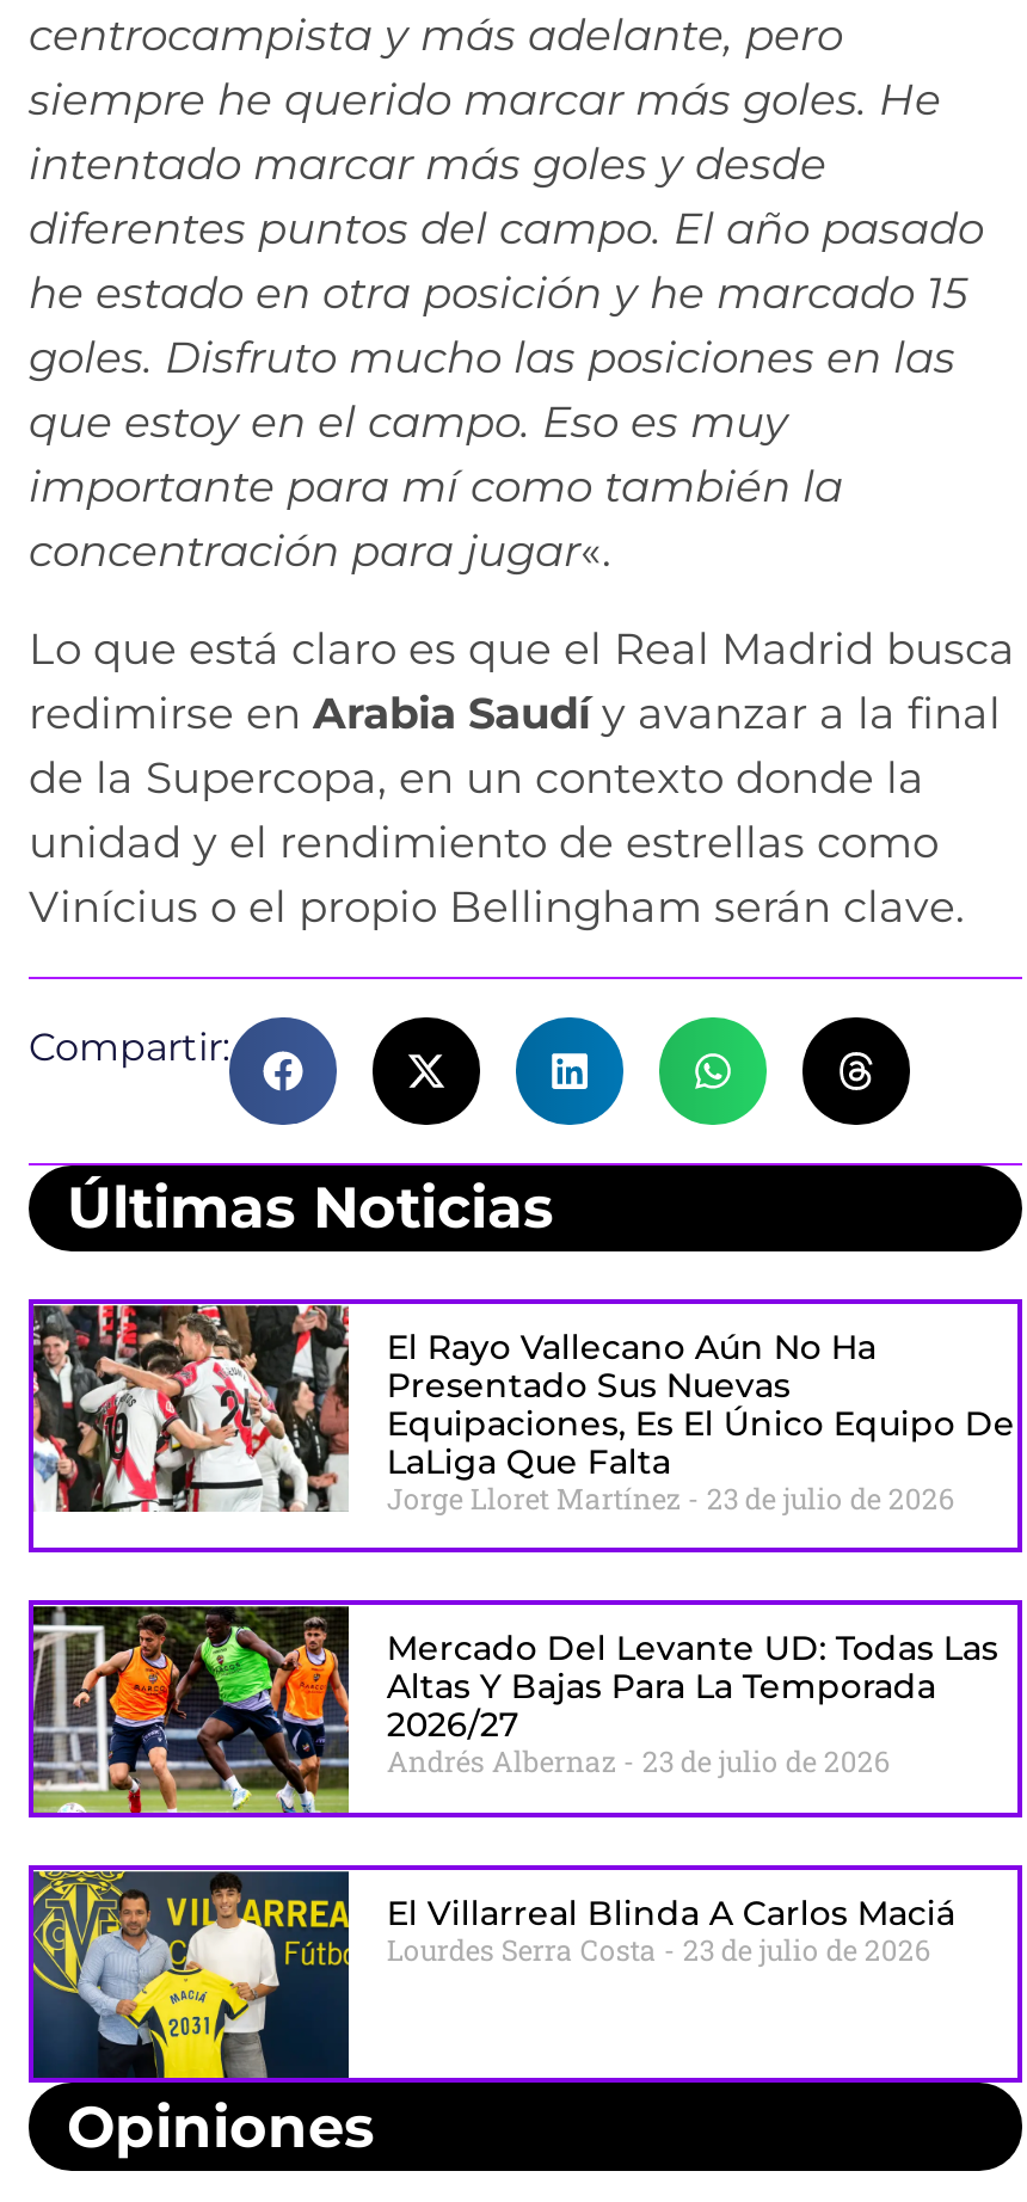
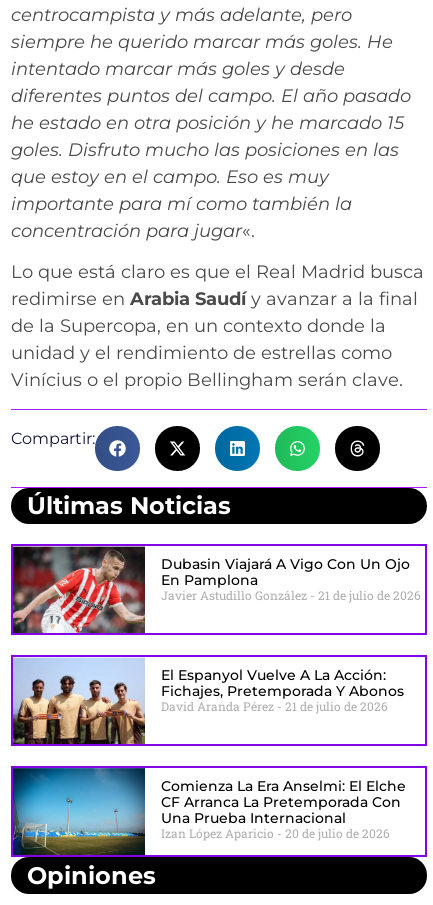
[31,1304,1015,1548] [image] | El Rayo Vallecano Aún No Ha | Presentado Sus Nuevas | Equipaciones, Es El Único Equipo De | LaLiga Que Falta | Jorge Lloret Martínez 23 de julio de 2026 -> [12,546,421,634] [image] | Dubasin Viajará A Vigo Con Un Ojo | En Pamplona | Javier Astudillo González 21 de julio de 2026
[31,1603,998,1815] [image] | Mercado Del Levante UD: Todas Las | Altas Y Bajas Para La Temporada | 2026/27 | Andrés Albernaz 23 de julio de 2026 -> [12,657,404,745] [image] | El Espanyol Vuelve A La Acción: | Fichajes, Pretemporada Y Abonos | David Aranda Pérez 21 de julio de 2026
[31,1870,955,2080] [image] | El Villarreal Blinda A Carlos Maciá | Lourdes Serra Costa 23 de julio de 2026 -> [12,767,406,855] [image] | Comienza La Era Anselmi: El Elche | CF Arranca La Pretemporada Con | Una Prueba Internacional | Izan López Aparicio 20 de julio de 2026

